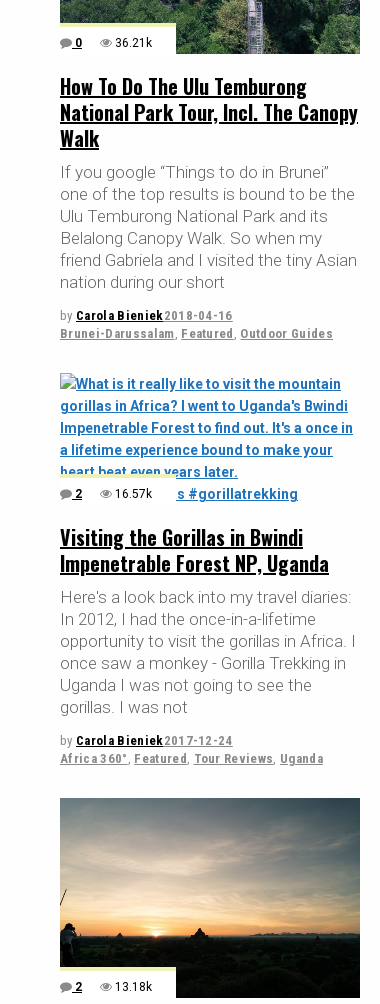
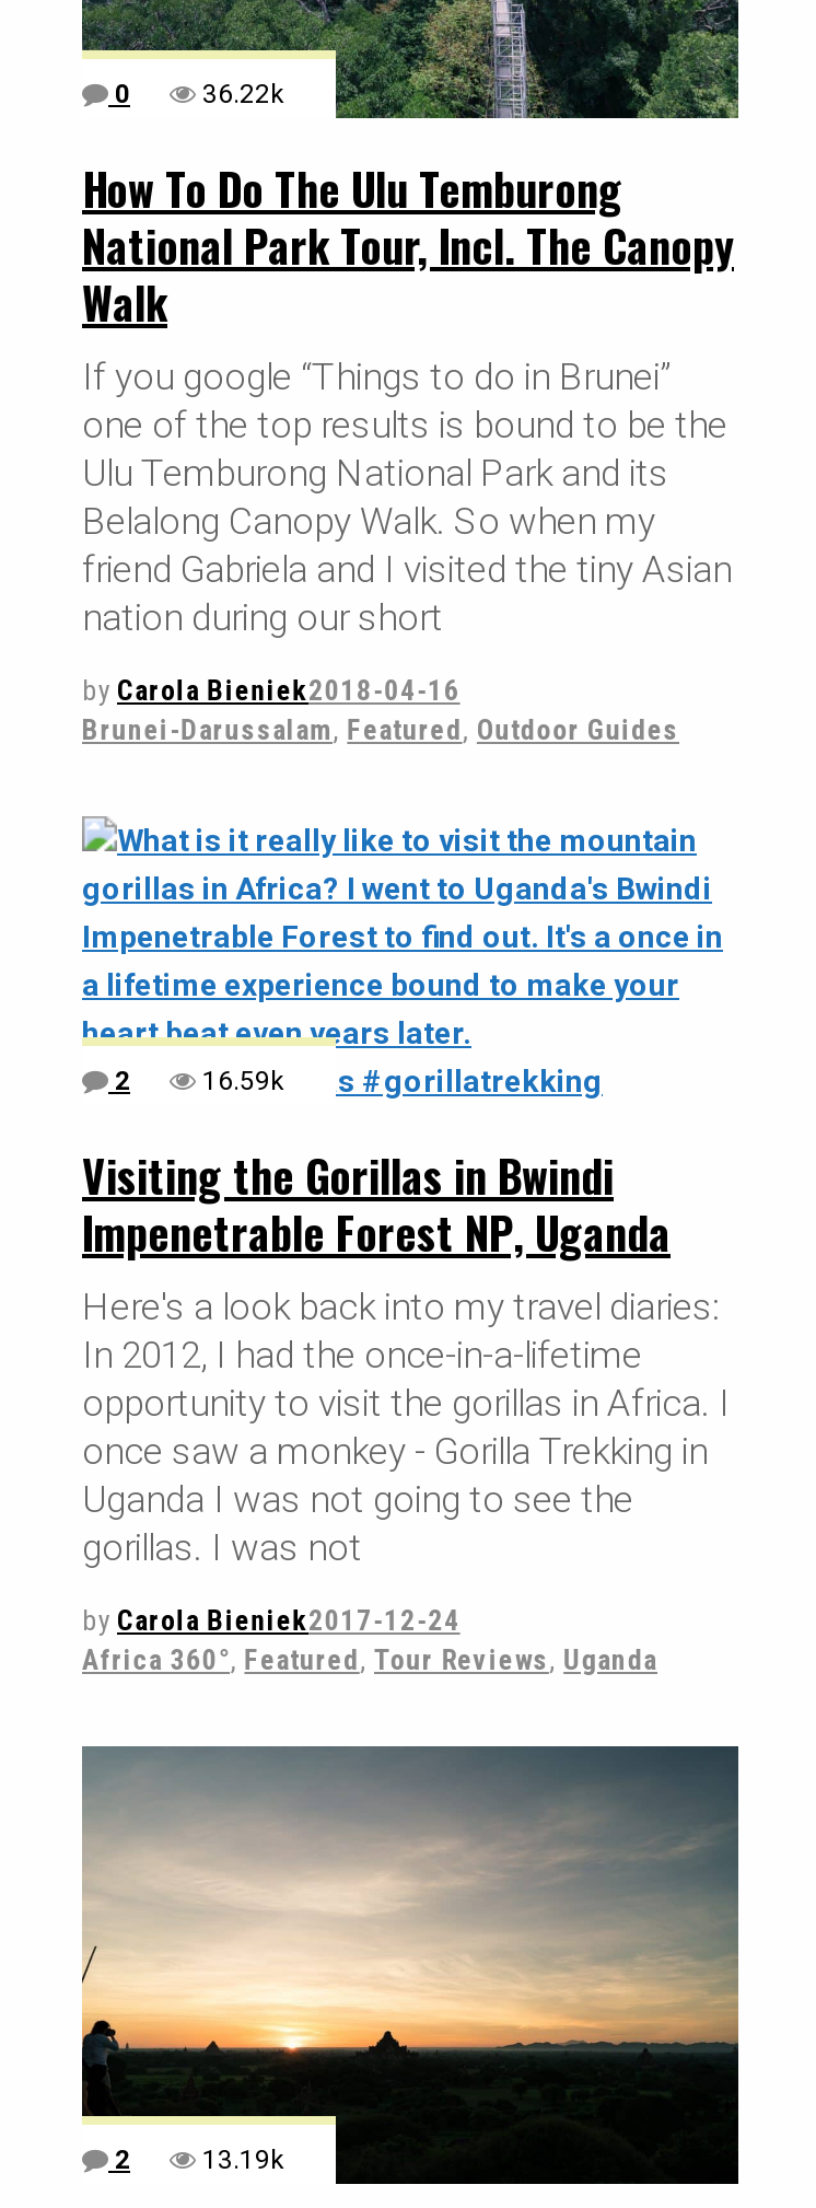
[115,36,152,50] 36.21k -> [202,80,283,110] 36.22k
[115,487,152,501] 16.57k -> [202,1067,283,1097] 16.59k
[115,980,152,994] 13.18k -> [202,2146,283,2176] 13.19k

